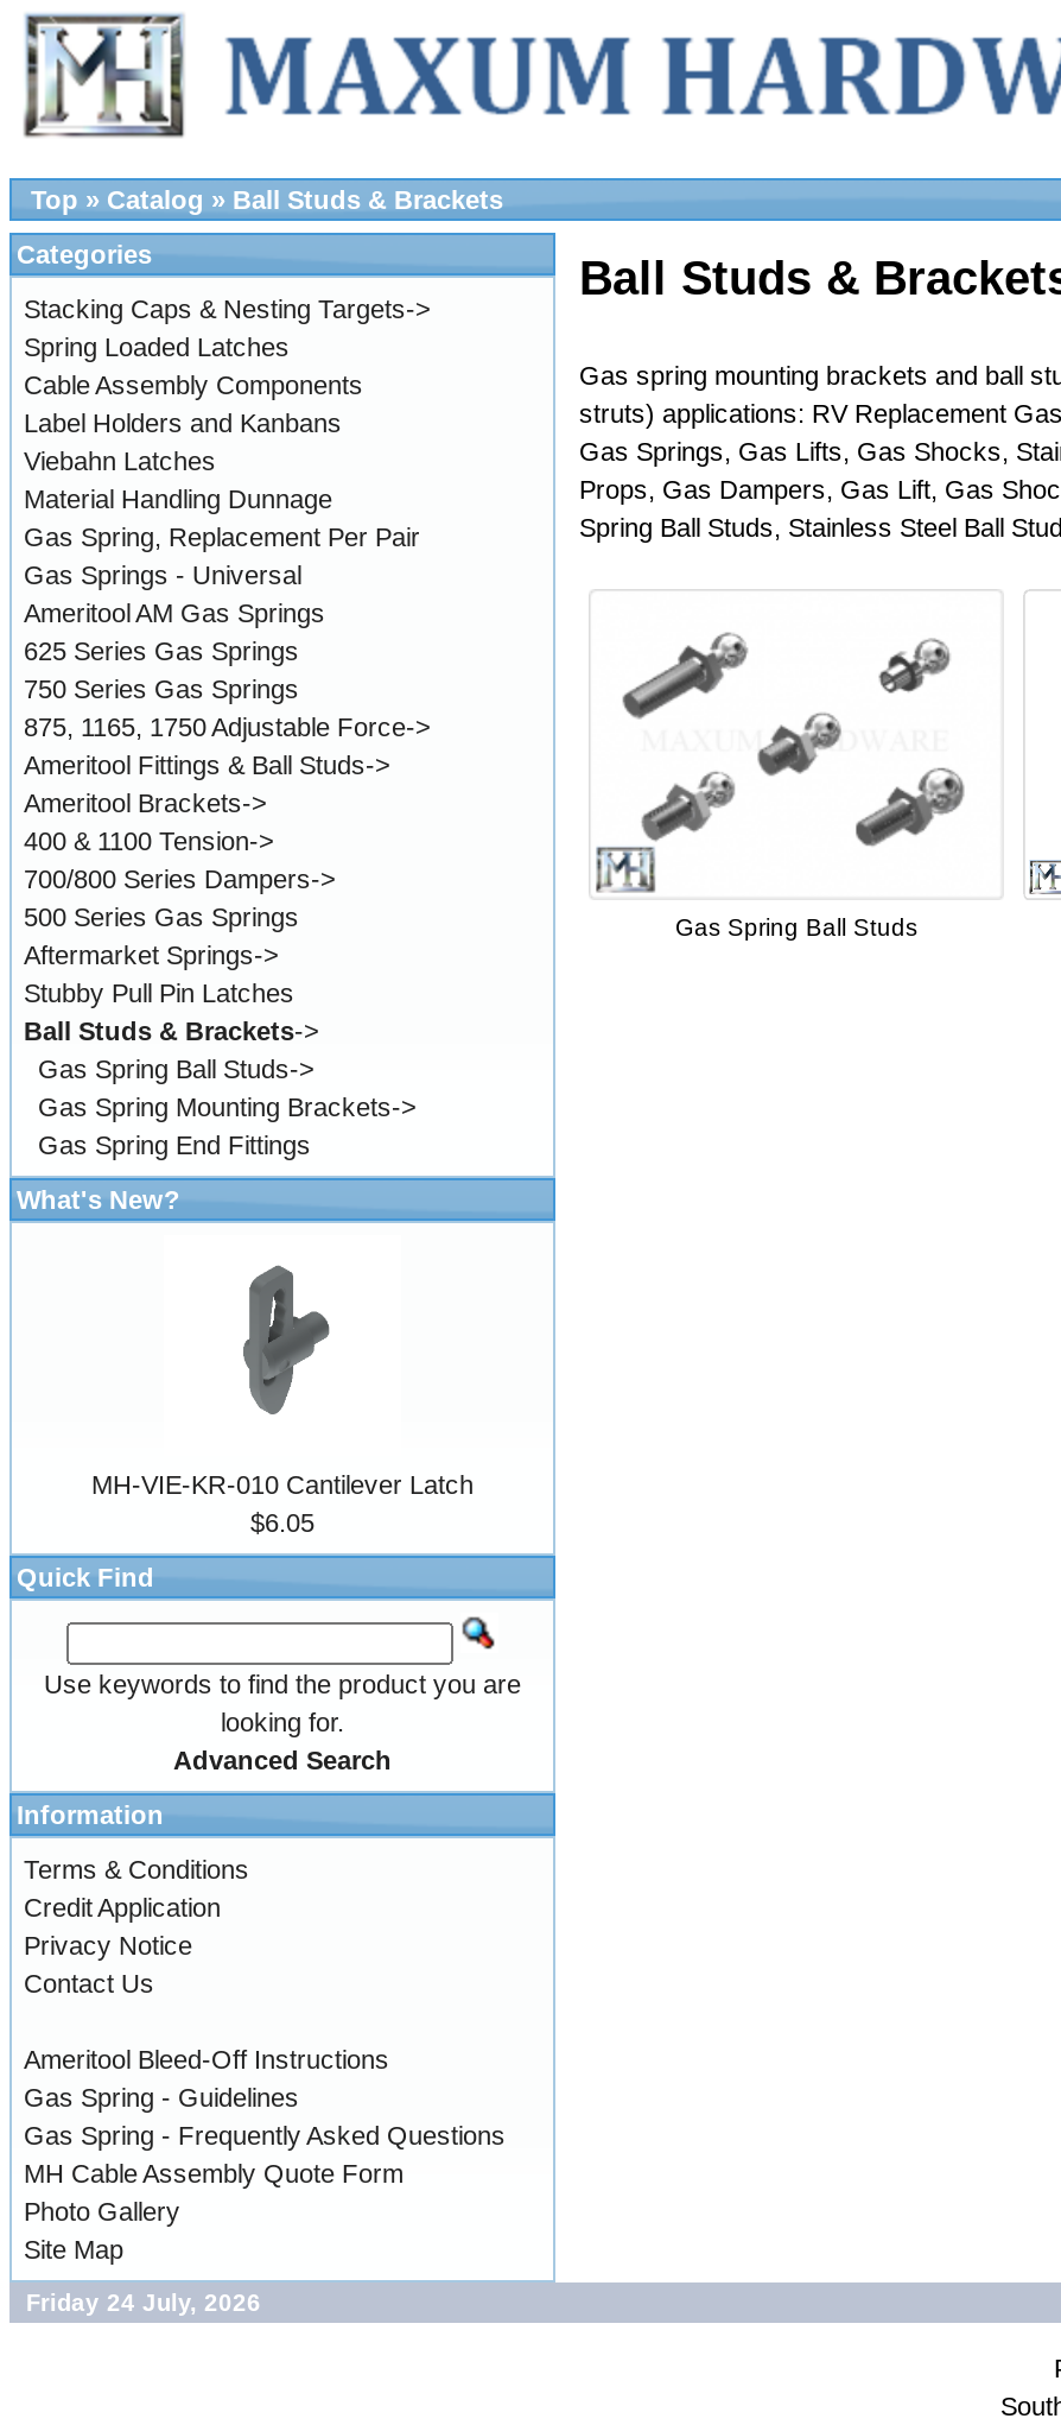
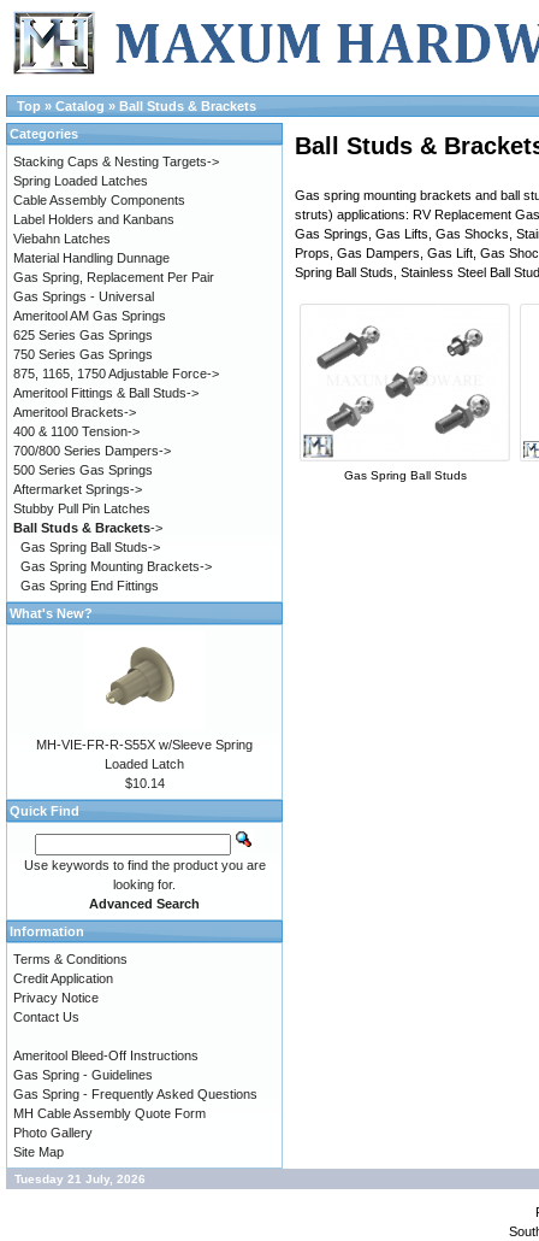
[91,1266,474,1537] [image] | MH-VIE-KR-010 Cantilever Latch | $6.05 -> [36,648,253,790] [image] | MH-VIE-FR-R-S55X w/Sleeve Spring | Loaded Latch | $10.14
[12,2290,275,2316] Friday 24 July, 2026 -> [7,1172,153,1186] Tuesday 21 July, 2026

